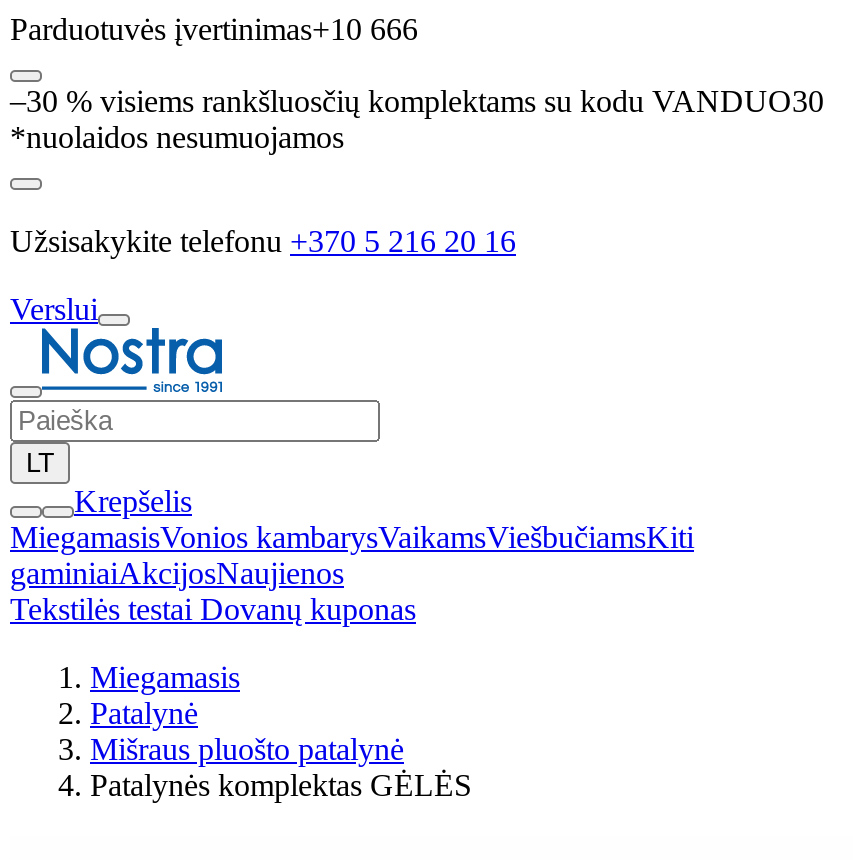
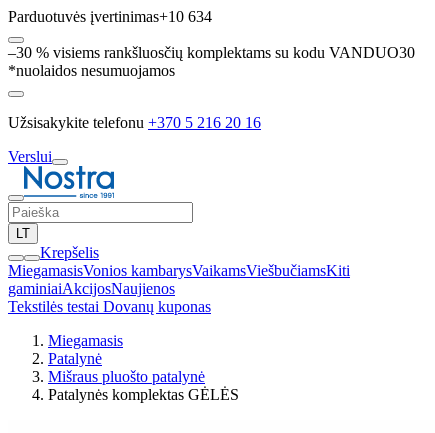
[10,12,418,46] Parduotuvės įvertinimas+10 666 -> [8,8,212,25] Parduotuvės įvertinimas+10 634

